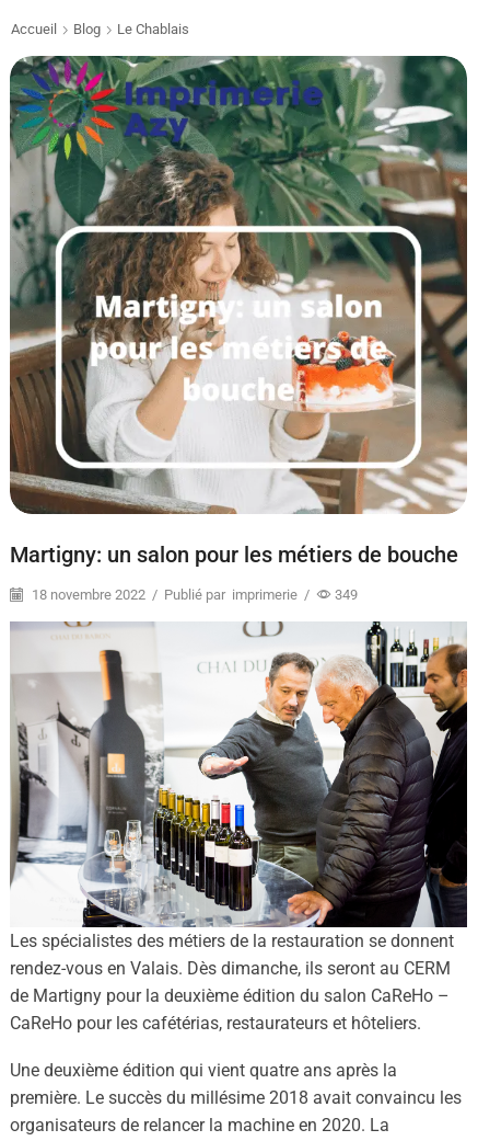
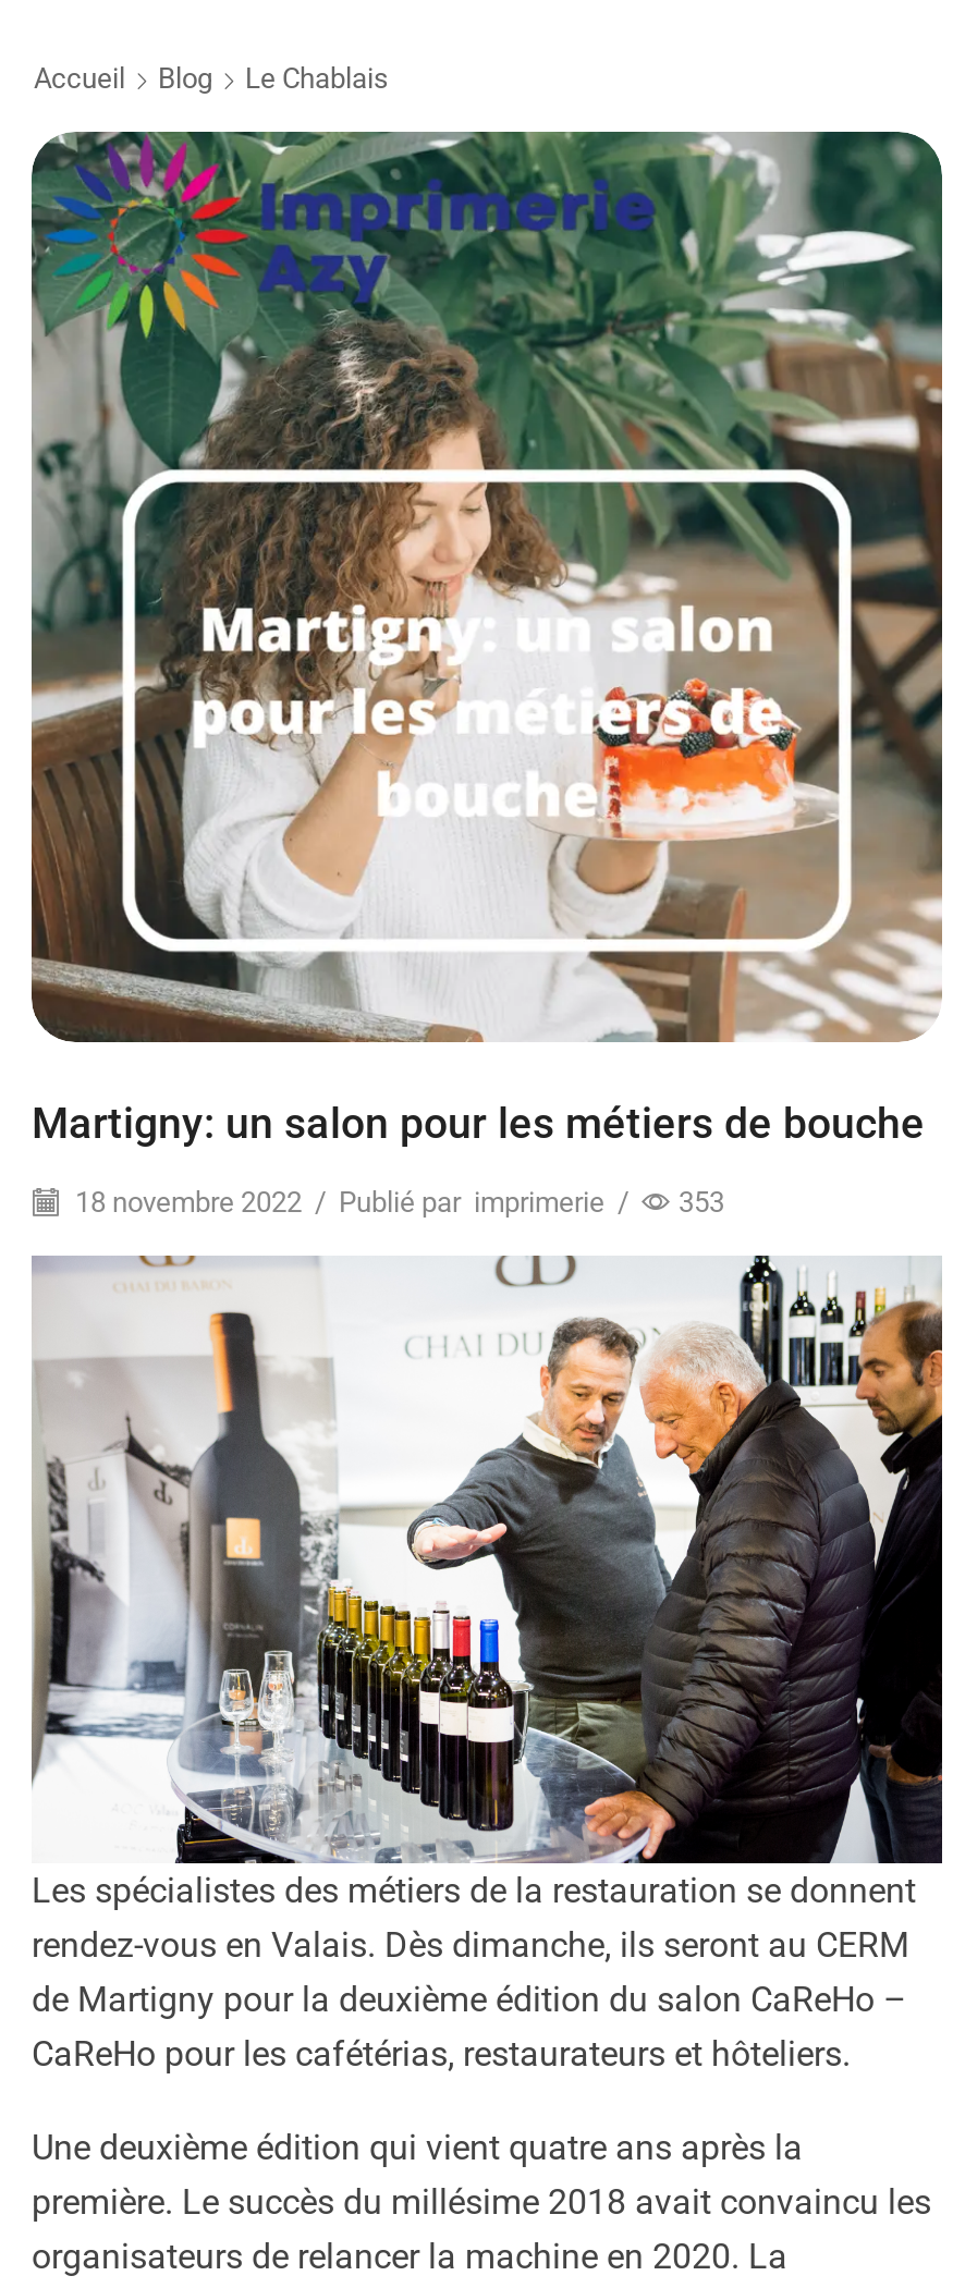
[28,586,358,603] 18 novembre 2022 / Publié par imprimerie / 349 -> [69,1185,724,1218] 18 novembre 2022 / Publié par imprimerie / 353

